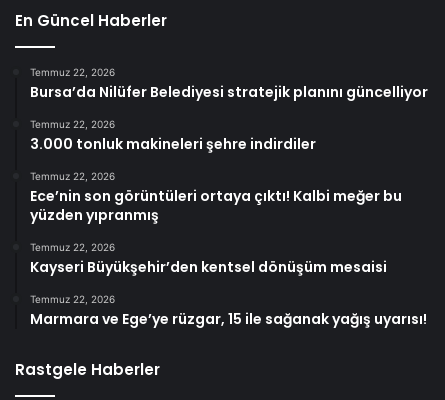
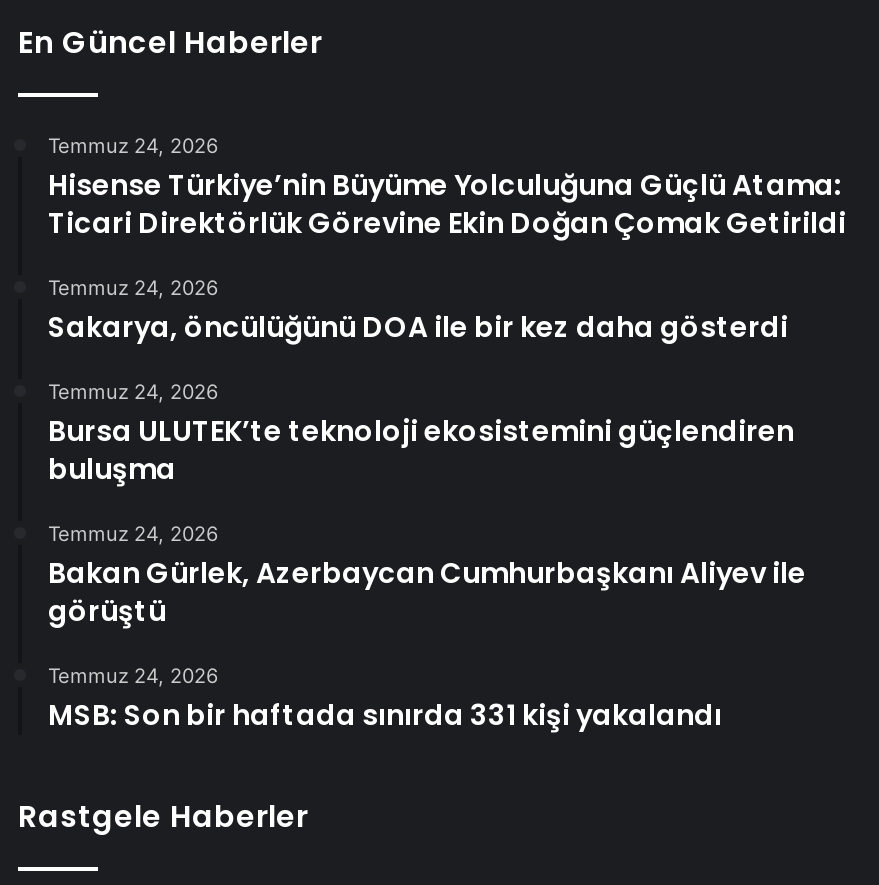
[30,66,428,102] Temmuz 22, 2026 | Bursa’da Nilüfer Belediyesi stratejik planını güncelliyor -> [48,133,846,243] Temmuz 24, 2026 | Hisense Türkiye’nin Büyüme Yolculuğuna Güçlü Atama: | Ticari Direktörlük Görevine Ekin Doğan Çomak Getirildi
[30,118,316,154] Temmuz 22, 2026 | 3.000 tonluk makineleri şehre indirdiler -> [48,275,788,347] Temmuz 24, 2026 | Sakarya, öncülüğünü DOA ile bir kez daha gösterdi
[30,170,402,225] Temmuz 22, 2026 | Ece’nin son görüntüleri ortaya çıktı! Kalbi meğer bu | yüzden yıpranmış -> [48,379,794,489] Temmuz 24, 2026 | Bursa ULUTEK’te teknoloji ekosistemini güçlendiren | buluşma
[30,241,387,277] Temmuz 22, 2026 | Kayseri Büyükşehir’den kentsel dönüşüm mesaisi -> [48,521,806,631] Temmuz 24, 2026 | Bakan Gürlek, Azerbaycan Cumhurbaşkanı Aliyev ile | görüştü
[30,293,427,329] Temmuz 22, 2026 | Marmara ve Ege’ye rüzgar, 15 ile sağanak yağış uyarısı! -> [48,663,722,735] Temmuz 24, 2026 | MSB: Son bir haftada sınırda 331 kişi yakalandı

